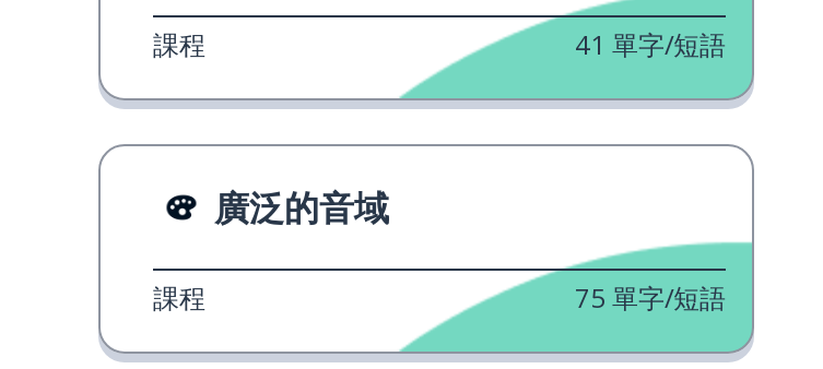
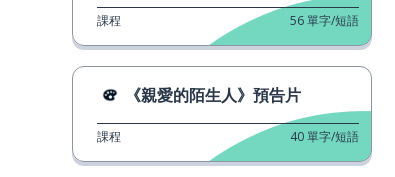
[575,26,726,63] 41 單字/短語 -> [290,12,359,29] 56 單字/短語
[214,183,389,231] 廣泛的音域 -> [125,84,301,106] 《親愛的陌生人》預告片
[575,279,726,316] 75 單字/短語 -> [290,128,359,145] 40 單字/短語

